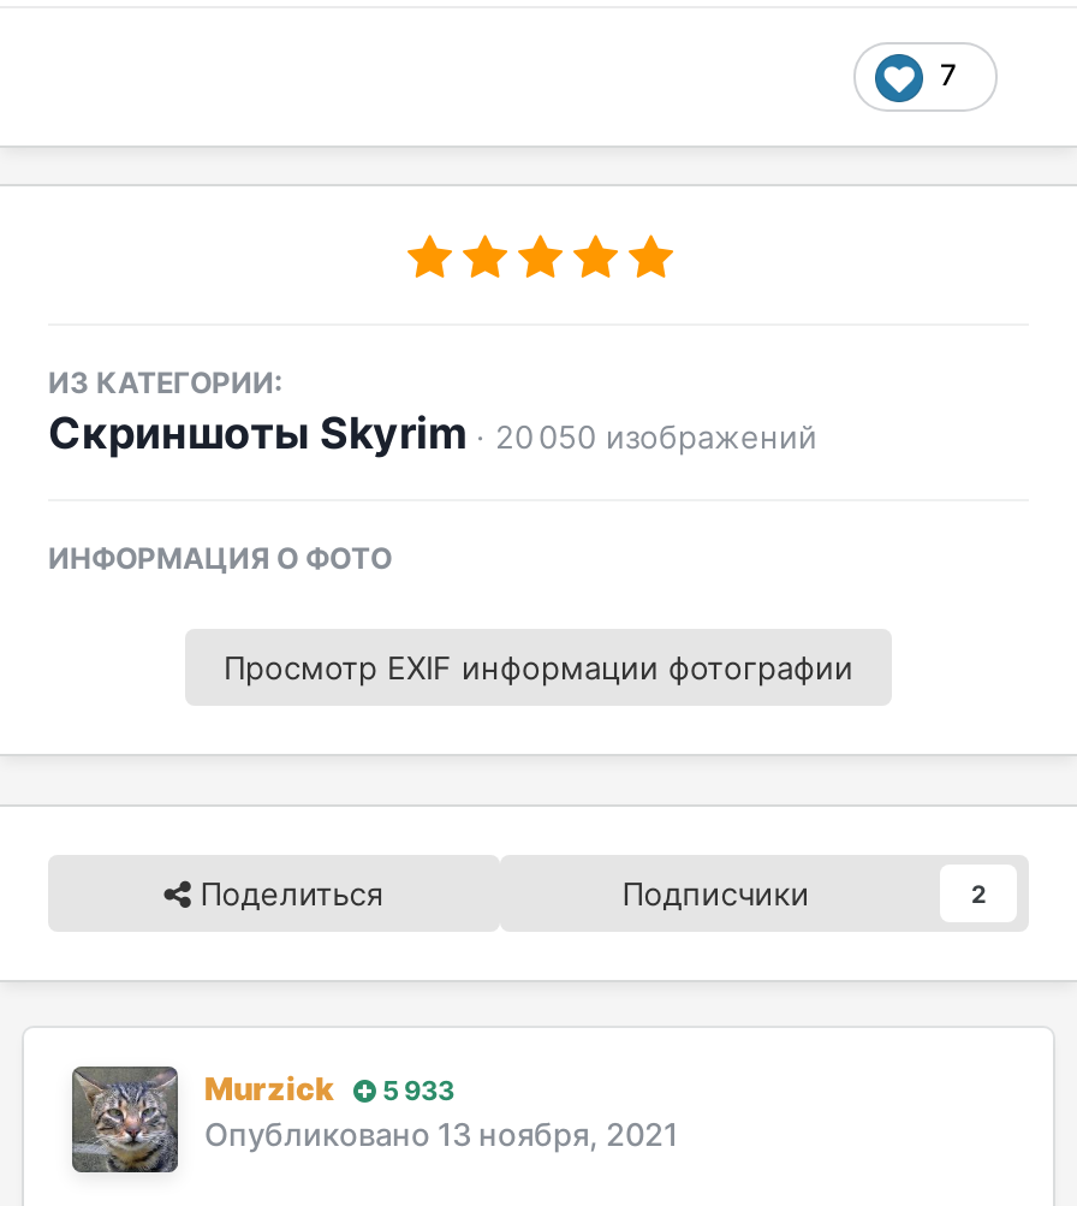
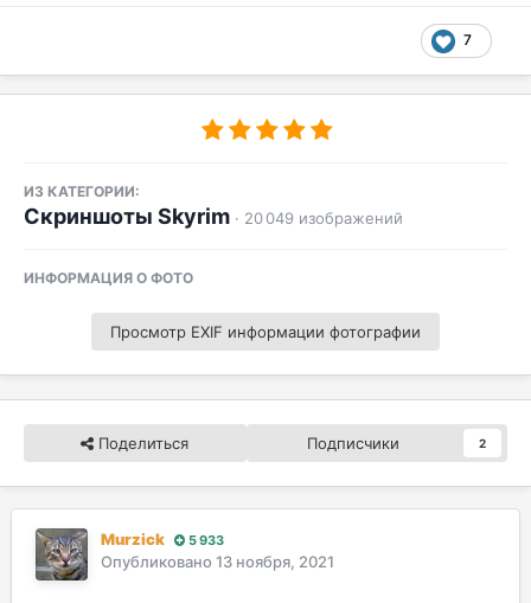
[48,408,817,458] Скриншоты Skyrim · 20 050 изображений -> [24,204,403,229] Скриншоты Skyrim · 20 049 изображений

